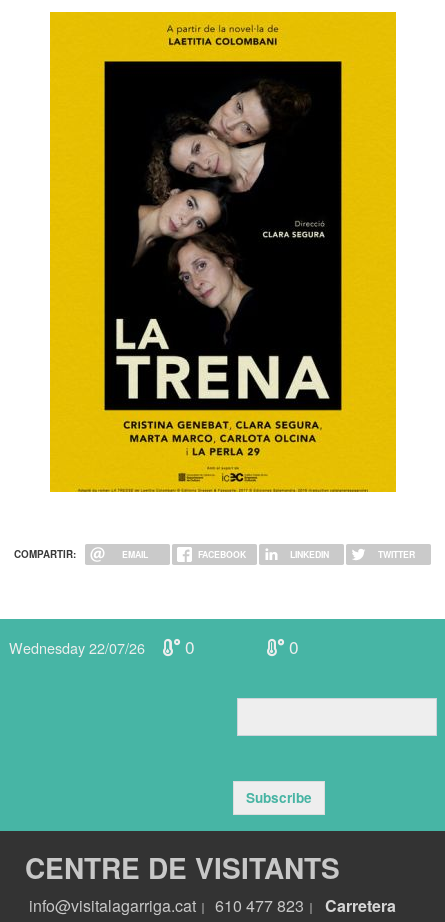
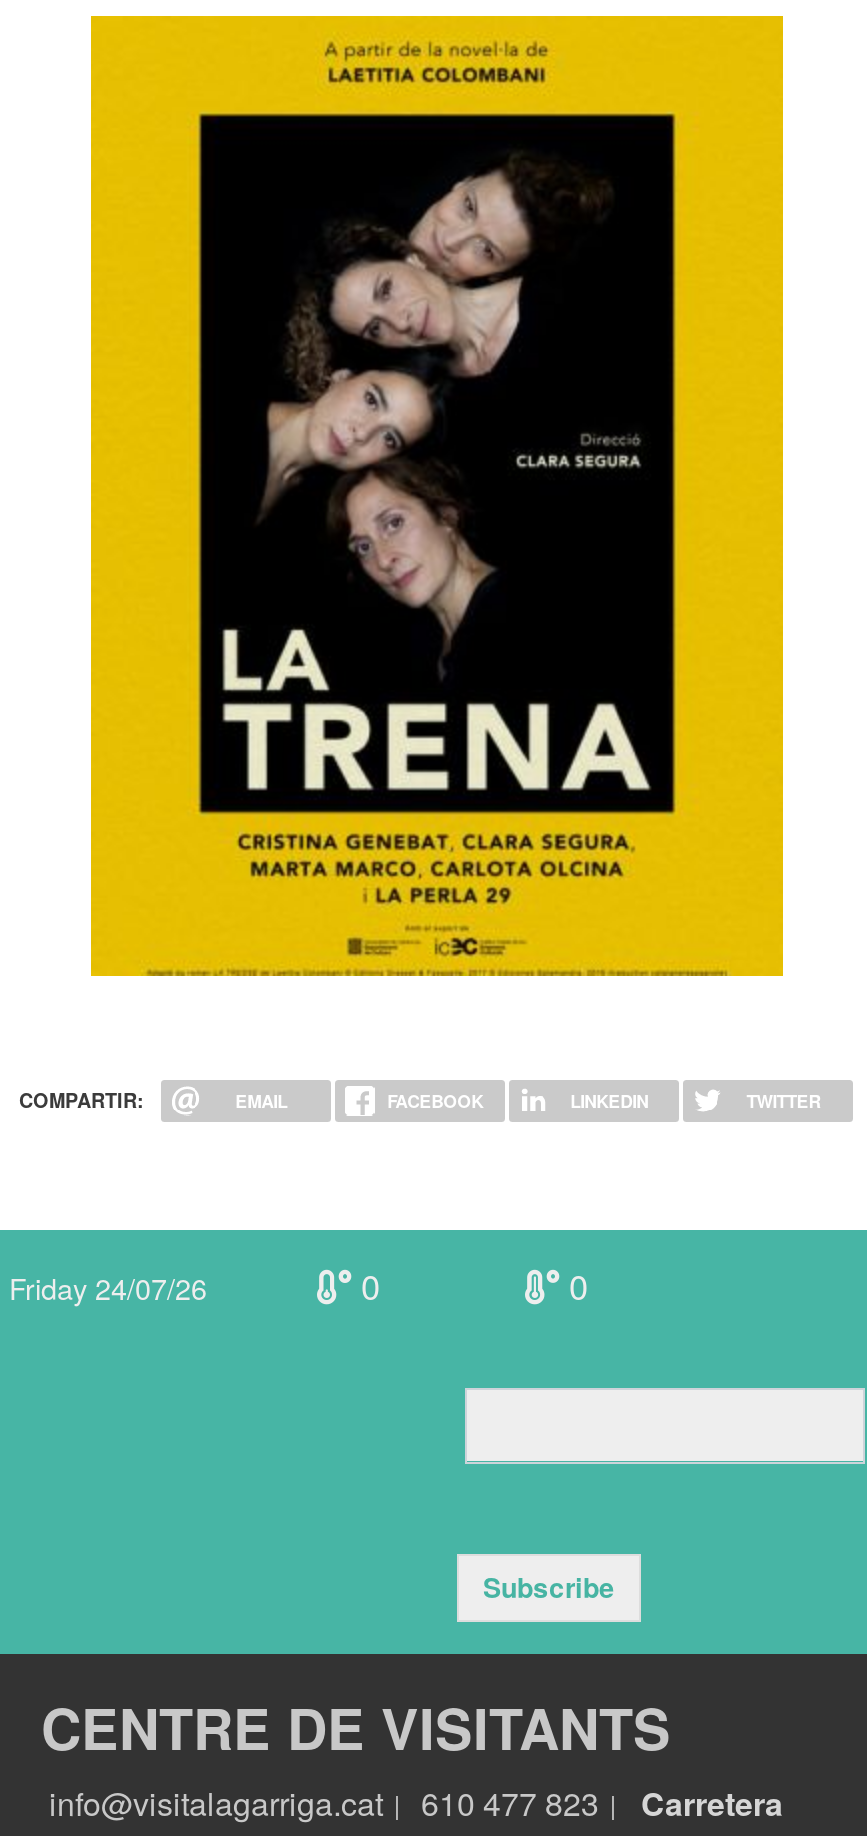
[9,637,145,658] Wednesday 22/07/26 -> [9,1265,207,1307] Friday 24/07/26

